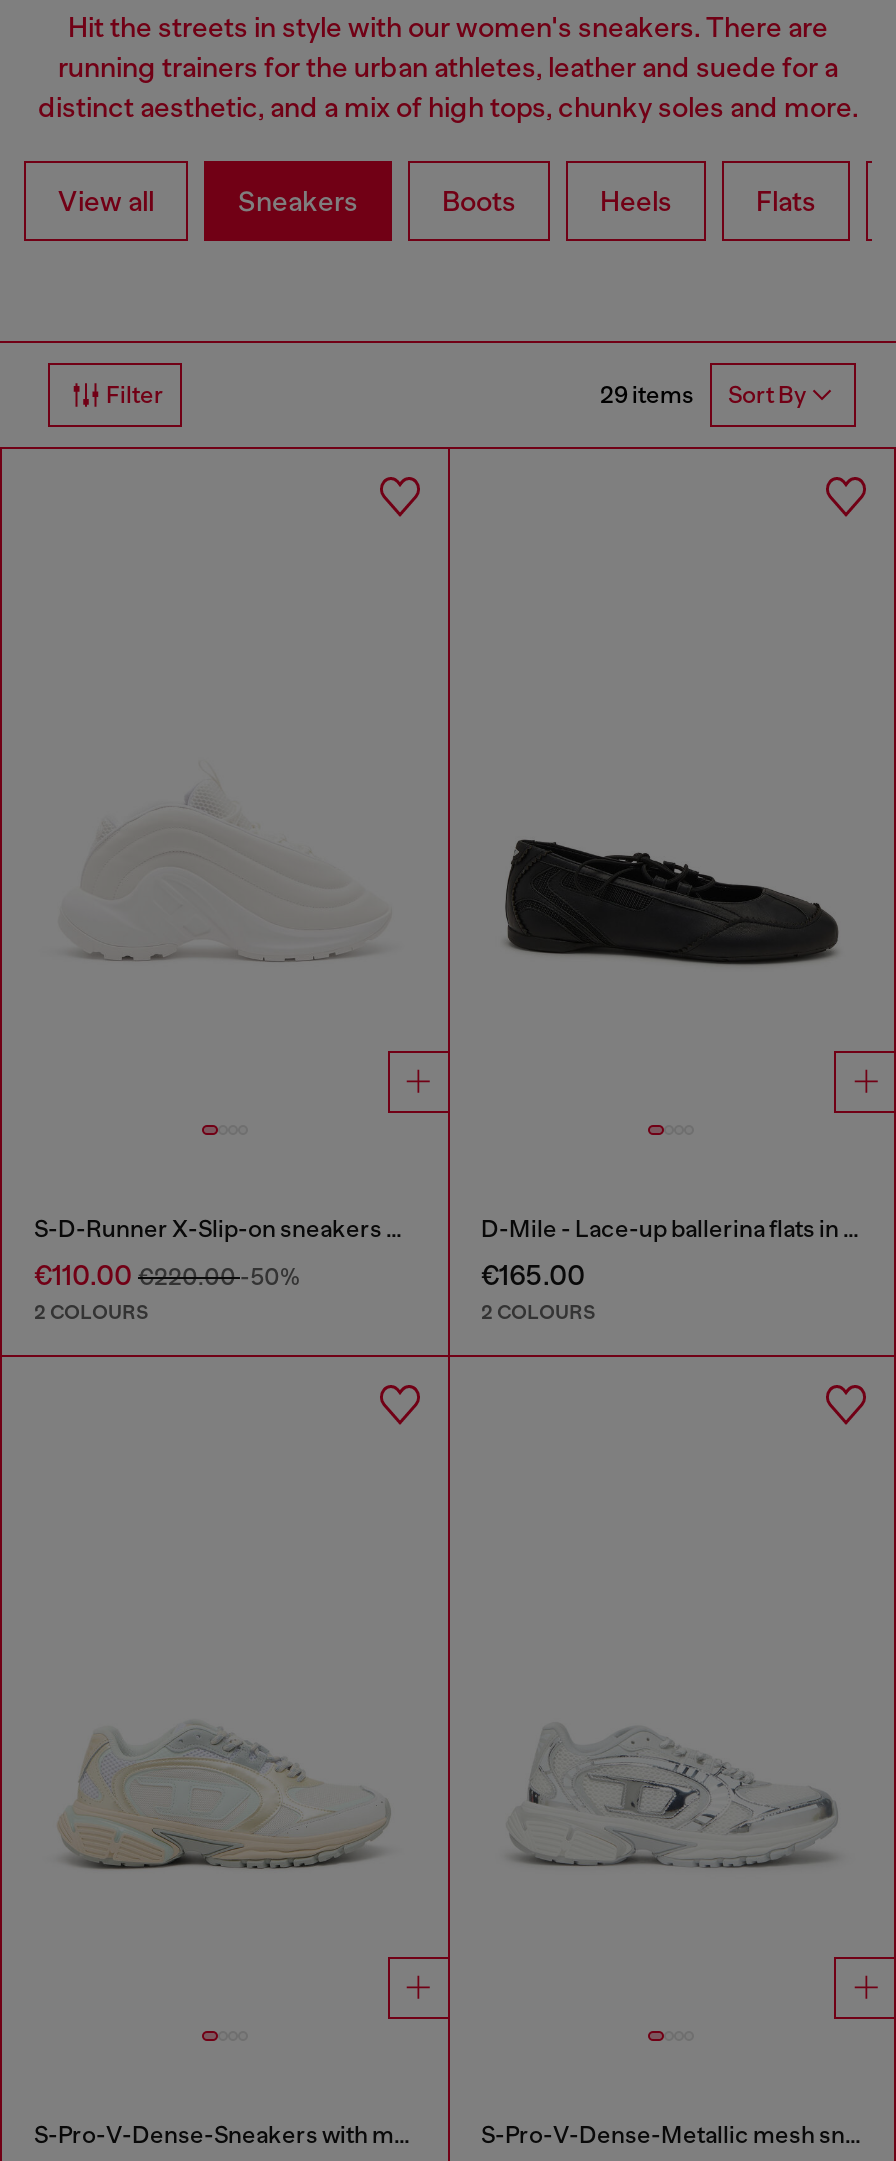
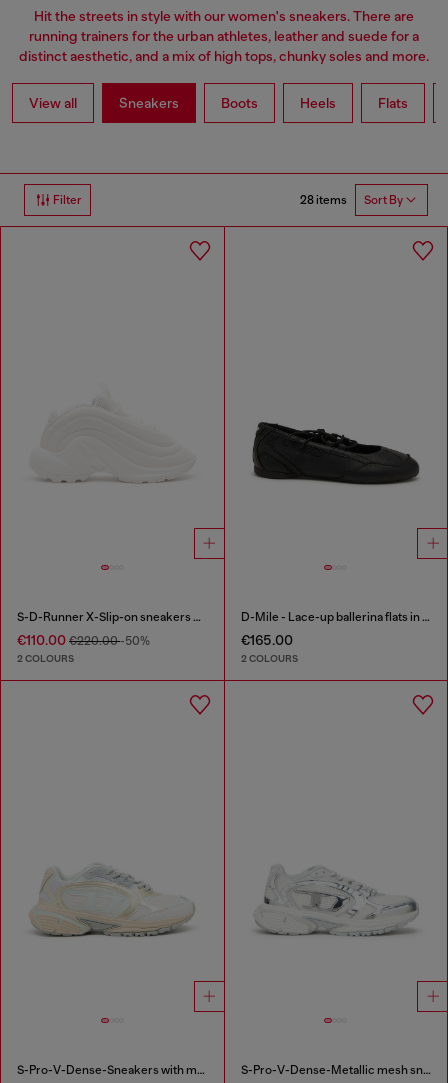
[600,381,806,410] 29 items Sort By -> [300,193,403,207] 28 items Sort By

